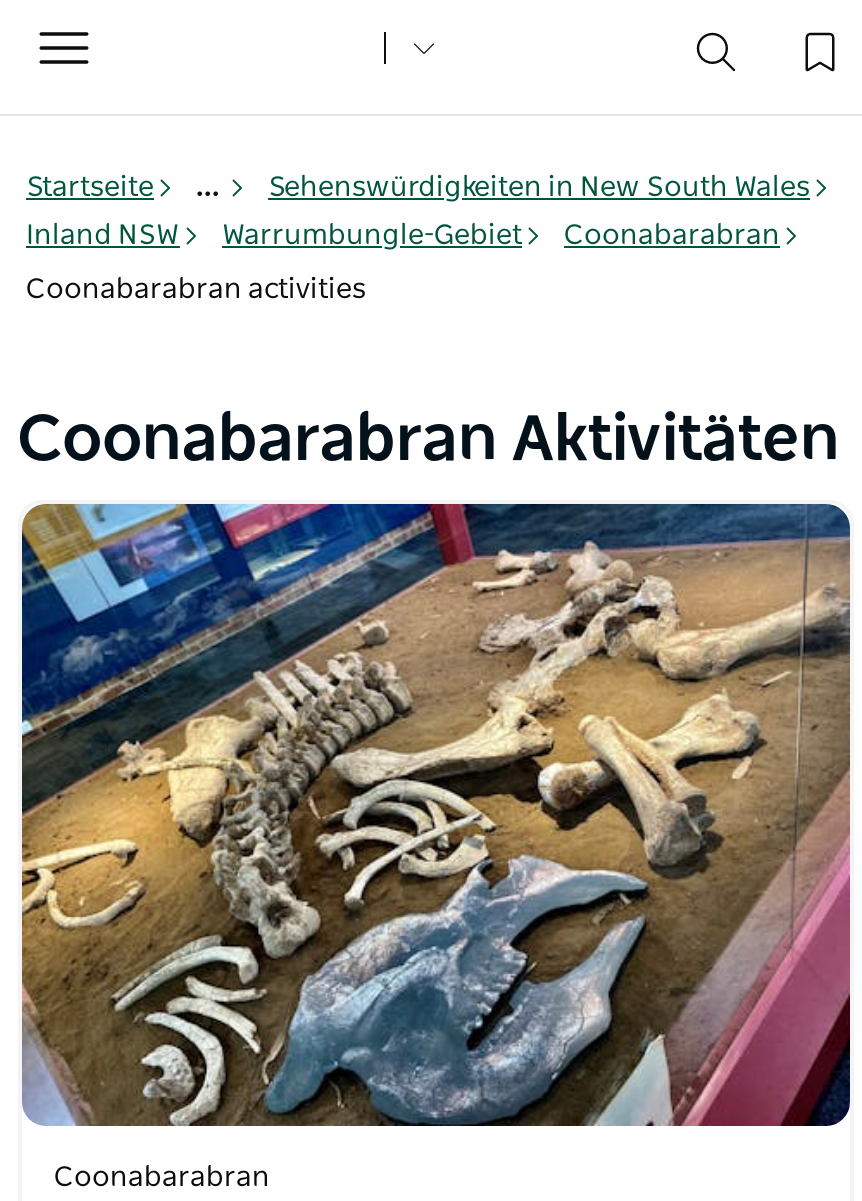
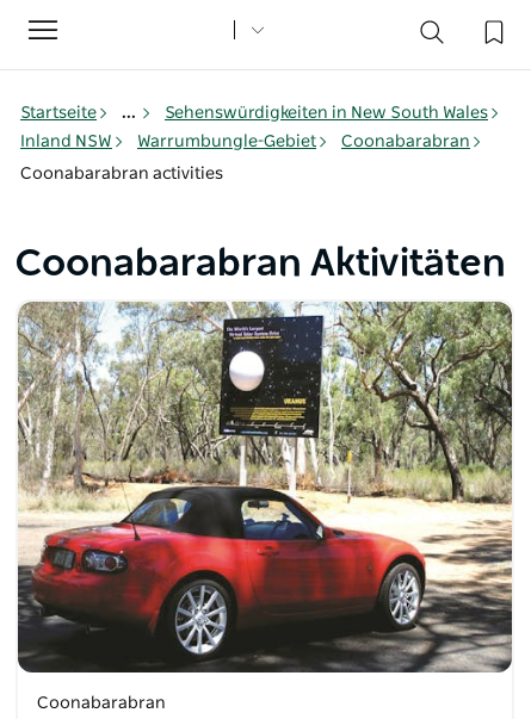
[20,502,852,1128] [image] -> [17,300,513,674] [image]

